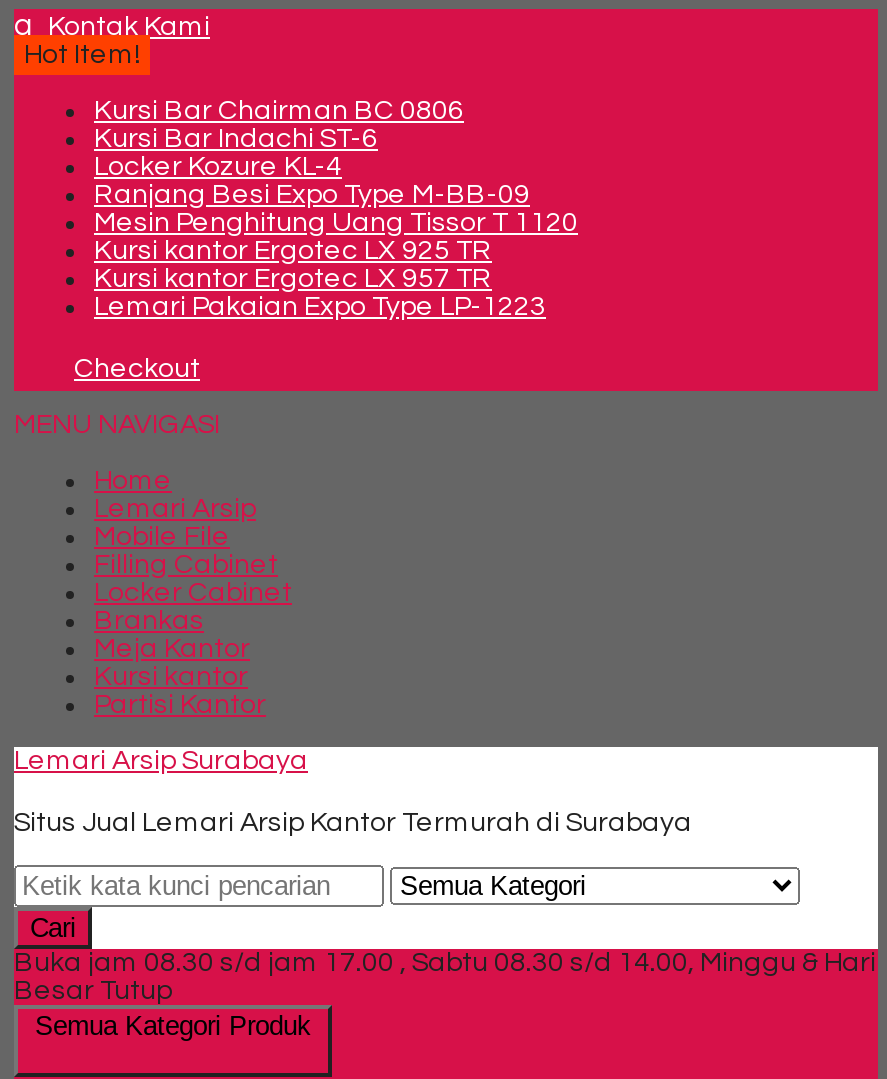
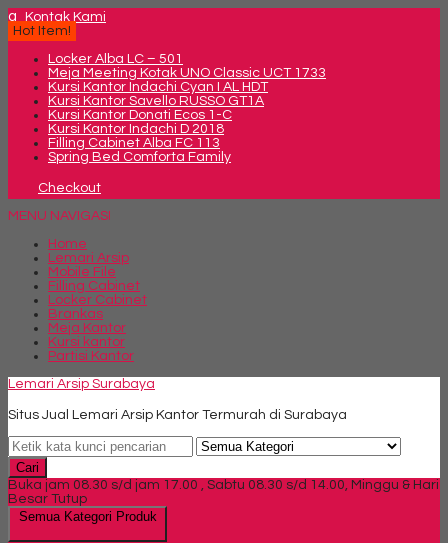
[94,97,578,321] Kursi Bar Chairman BC 0806 | Kursi Bar Indachi ST-6 | Locker Kozure KL-4 | Ranjang Besi Expo Type M-BB-09 | Mesin Penghitung Uang Tissor T 1120 | Kursi kantor Ergotec LX 925 TR | Kursi kantor Ergotec LX 957 TR | Lemari Pakaian Expo Type LP-1223 -> [48,52,326,164] Locker Alba LC – 501 | Meja Meeting Kotak UNO Classic UCT 1733 | Kursi Kantor Indachi Cyan I AL HDT | Kursi Kantor Savello RUSSO GT1A | Kursi Kantor Donati Ecos 1-C | Kursi Kantor Indachi D 2018 | Filling Cabinet Alba FC 113 | Spring Bed Comforta Family

